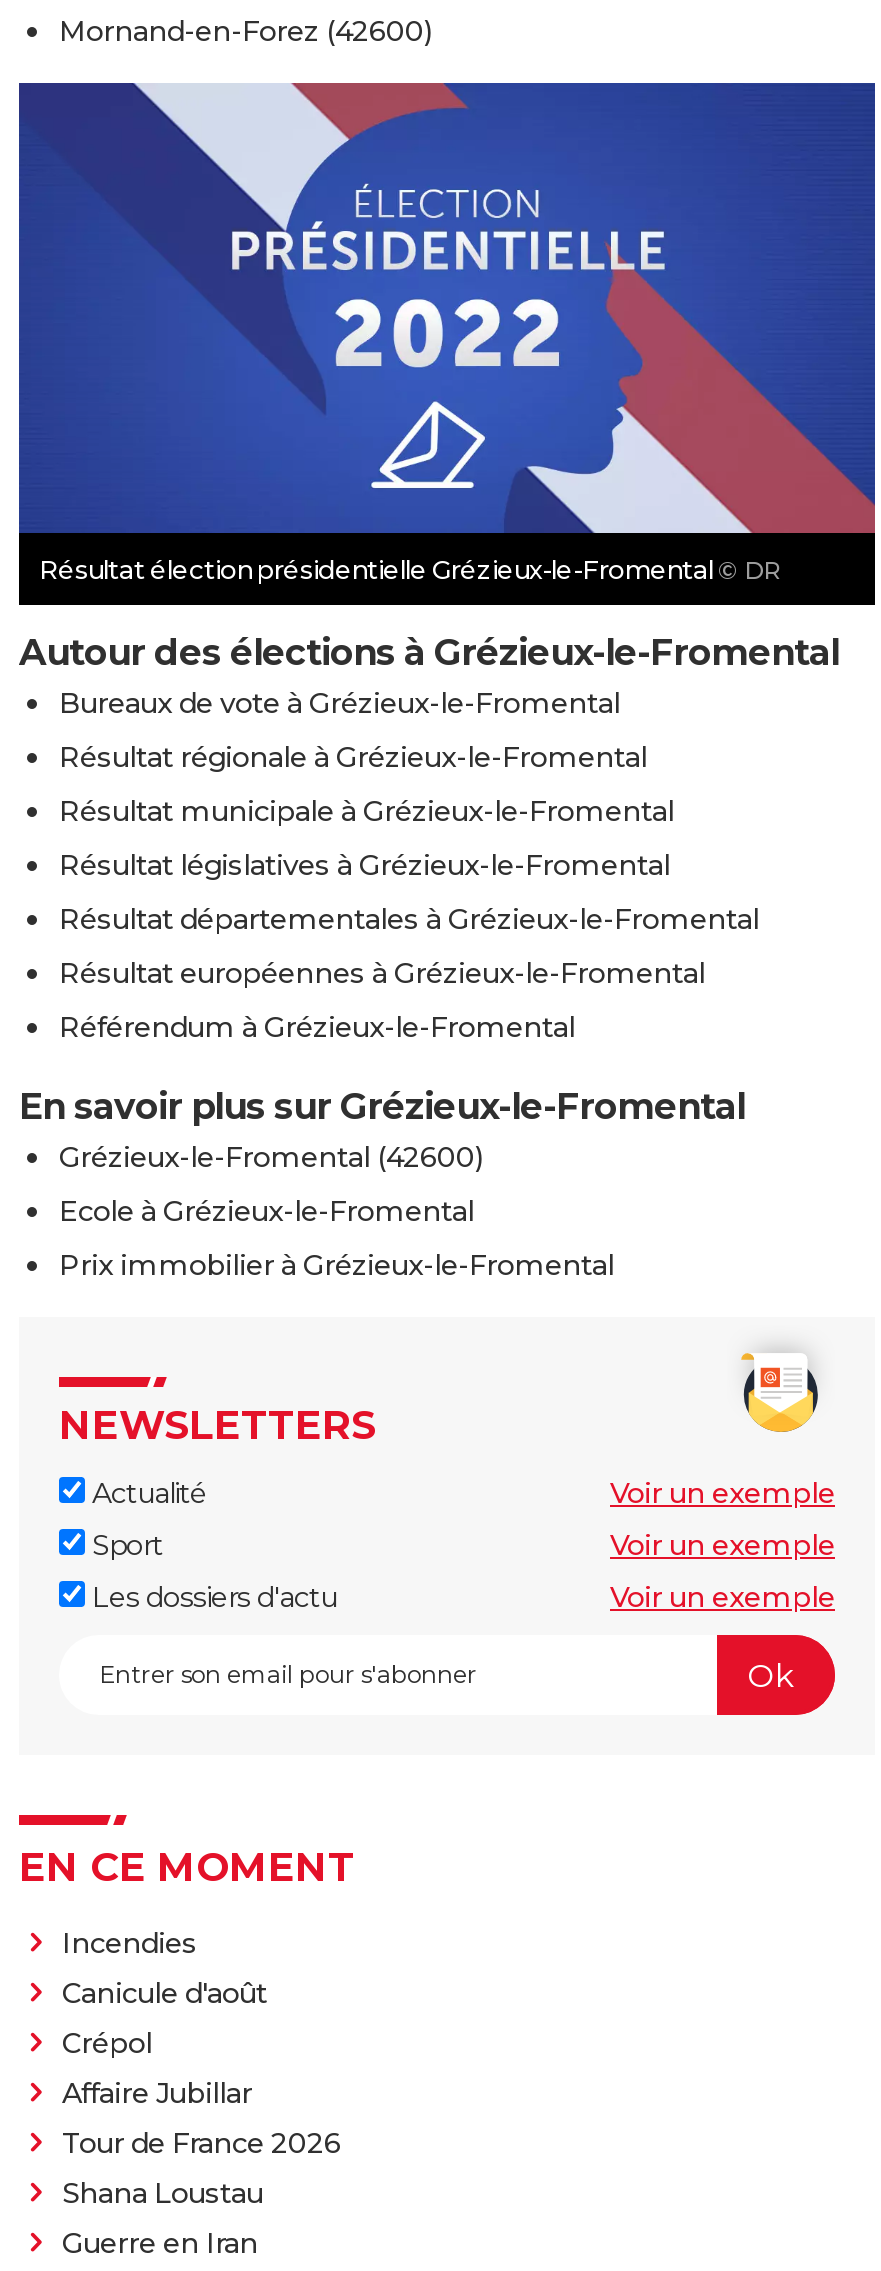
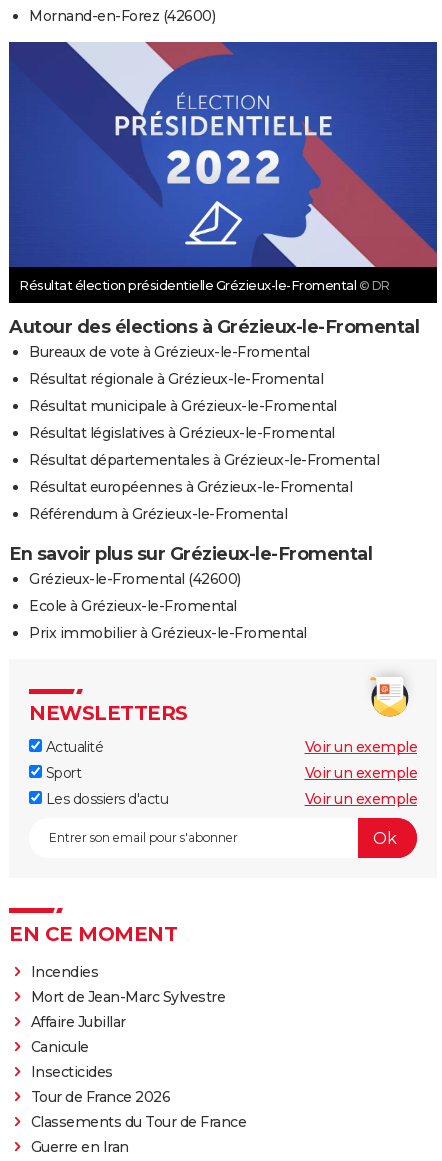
[62,1976,267,2062] Canicule d'août | Crépol -> [30,988,225,1006] Mort de Jean-Marc Sylvestre
moved [62,2076,252,2112] -> [30,1013,125,1031]: Affaire Jubillar
none -> [30,1038,112,1081] Canicule | Insecticides
[62,2176,263,2212] Shana Loustau -> [30,1113,246,1131] Classements du Tour de France

